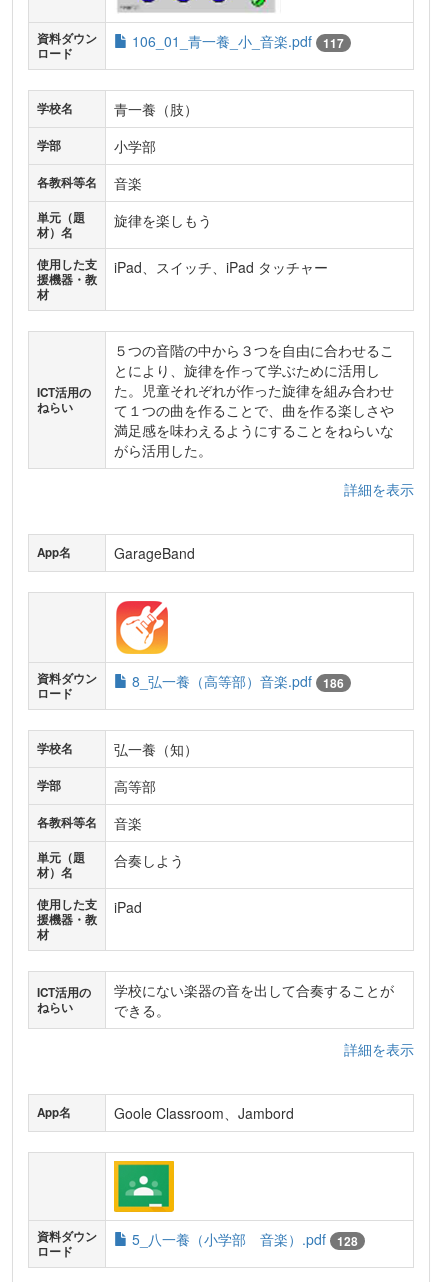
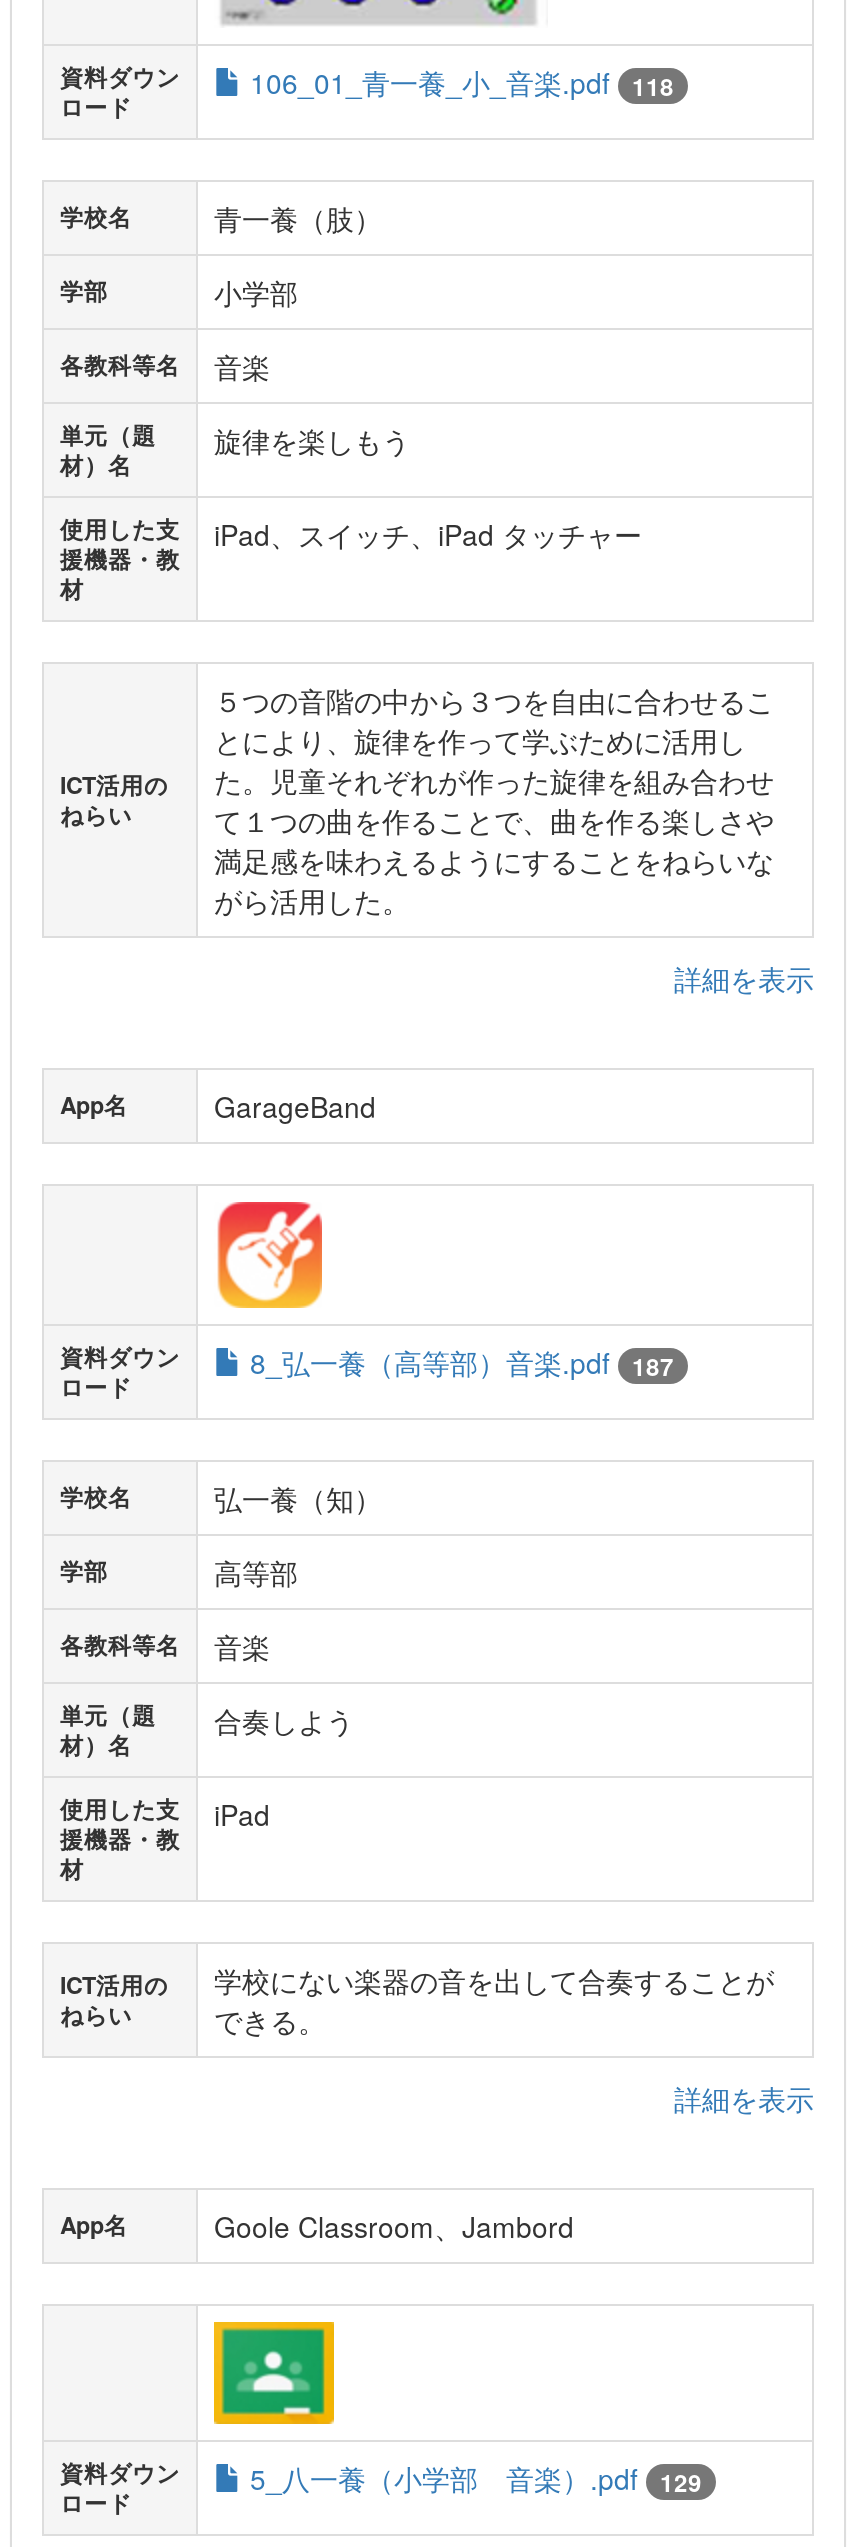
[132,31,344,52] 106_01_青一養_小_音楽.pdf 117 -> [250,62,674,105] 106_01_青一養_小_音楽.pdf 118
[132,671,344,692] 8_弘一養（高等部）音楽.pdf 186 -> [250,1342,674,1385] 8_弘一養（高等部）音楽.pdf 187
[132,1229,358,1250] 5_八一養（小学部 音楽）.pdf 128 -> [250,2458,702,2501] 5_八一養（小学部 音楽）.pdf 129

